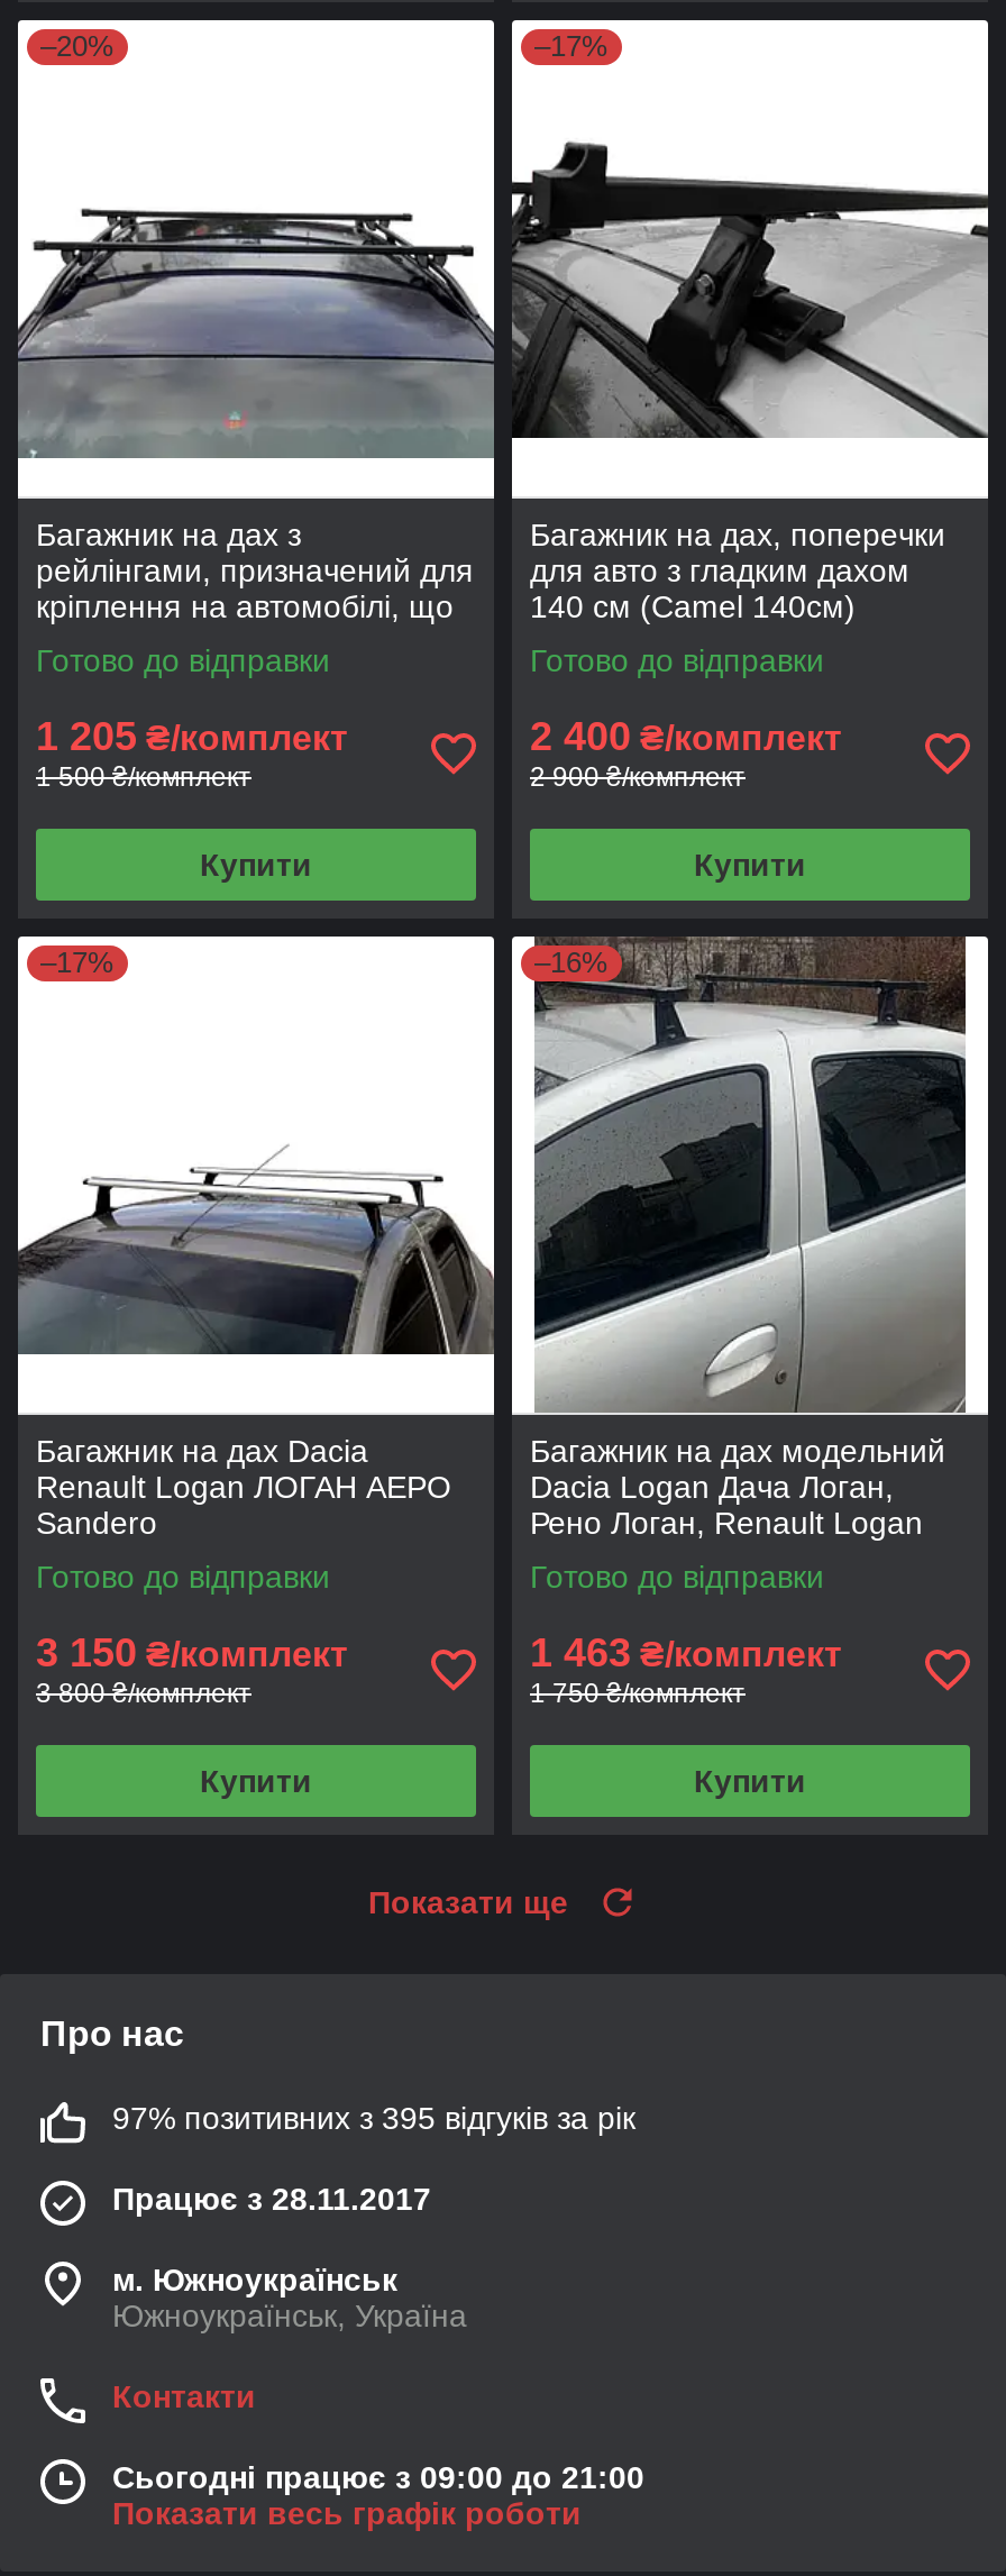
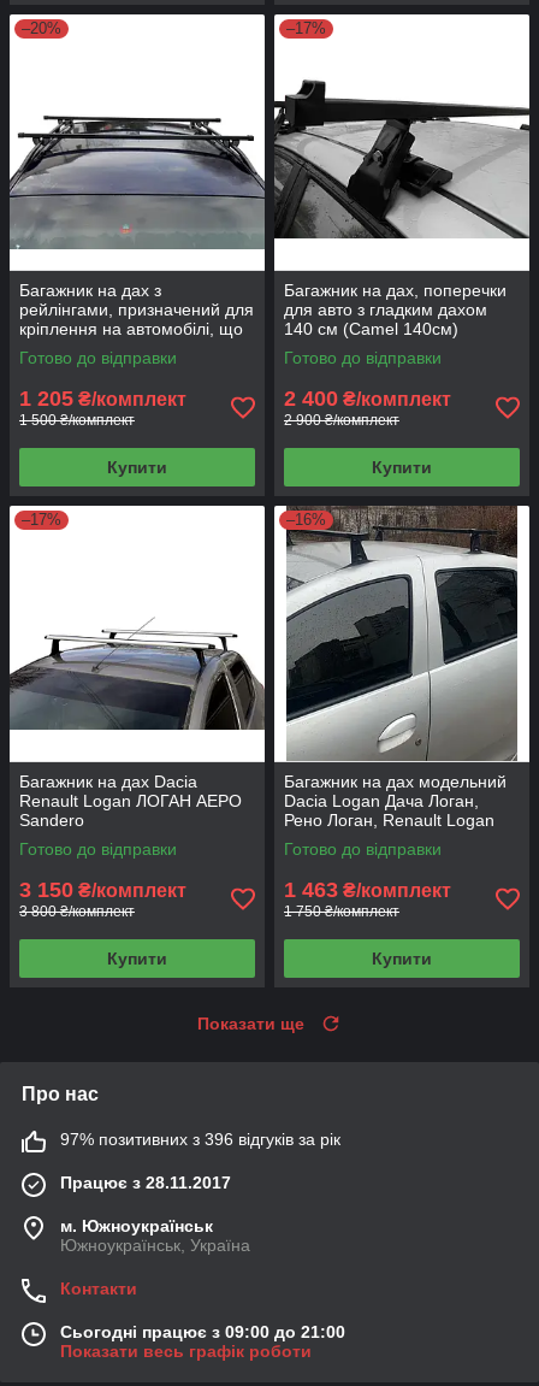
[112,2101,635,2137] 97% позитивних з 395 відгуків за рік -> [60,1130,340,1149] 97% позитивних з 396 відгуків за рік

